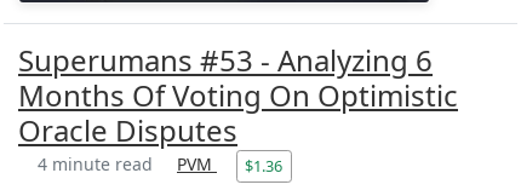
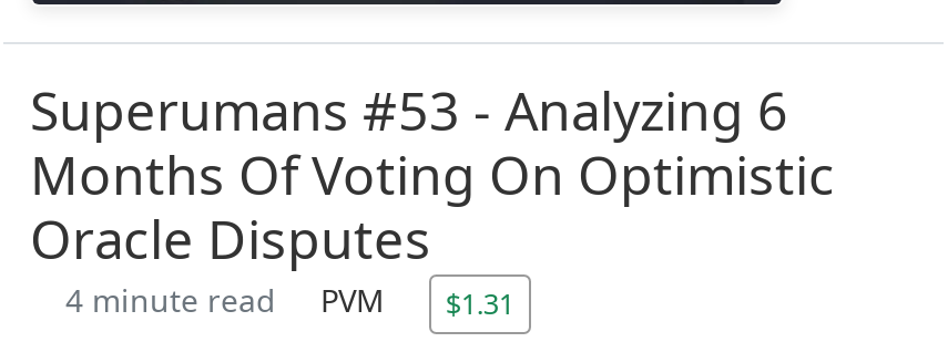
[38,153,283,177] 4 minute read PVM $1.36 -> [65,280,514,324] 4 minute read PVM $1.31

